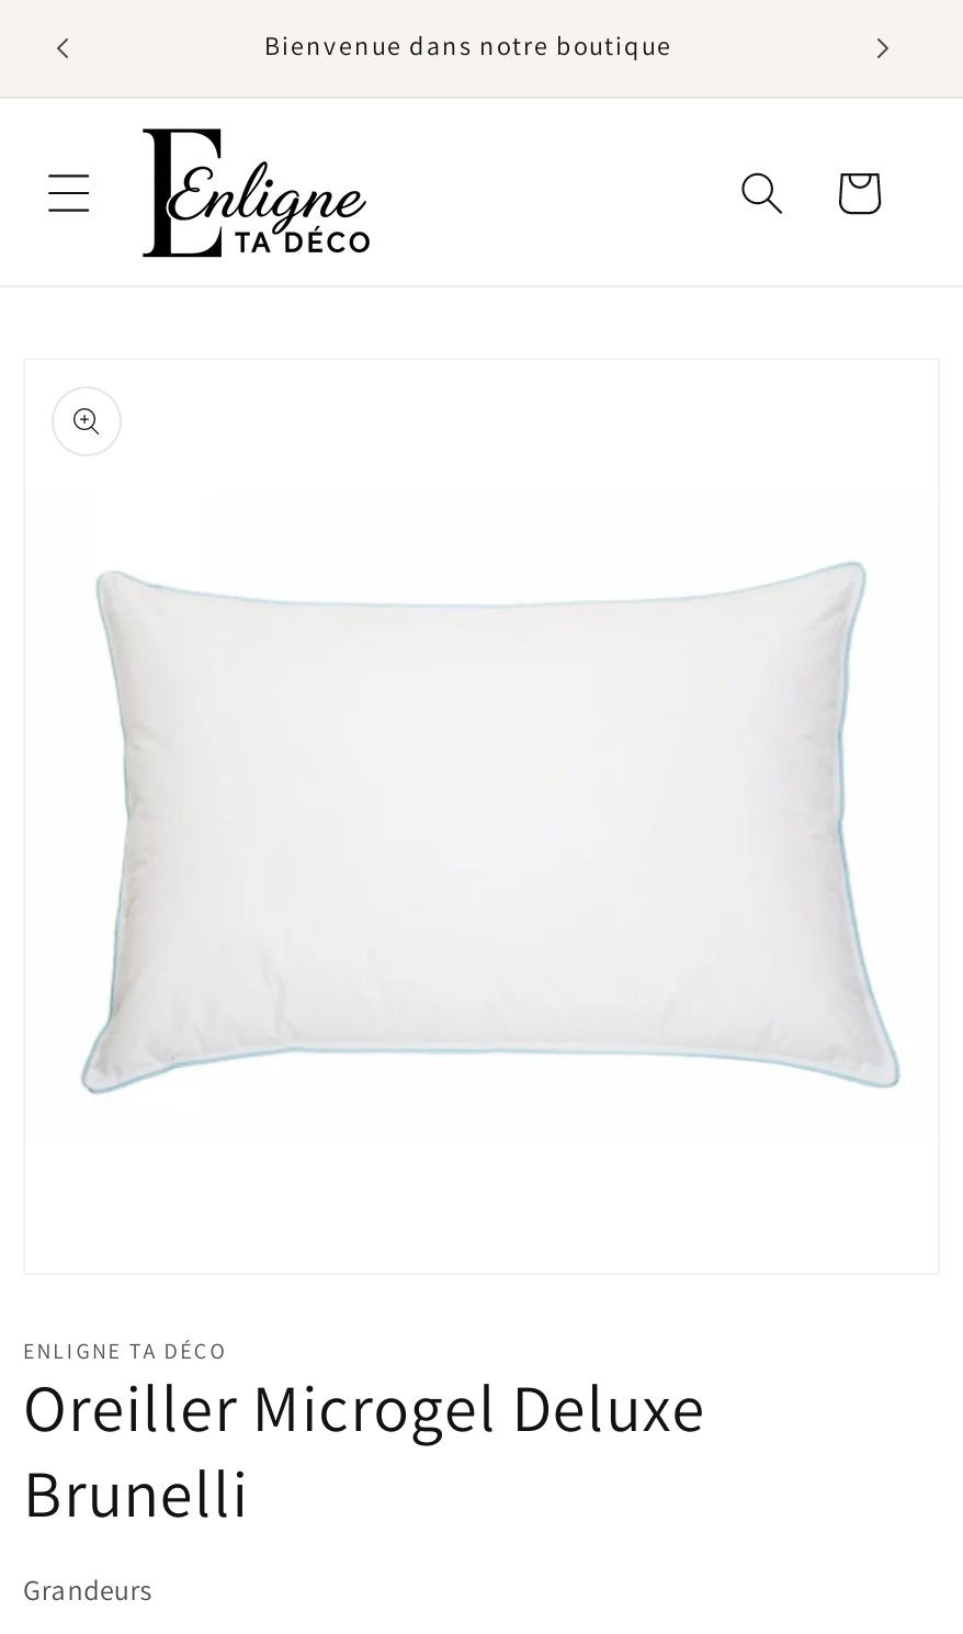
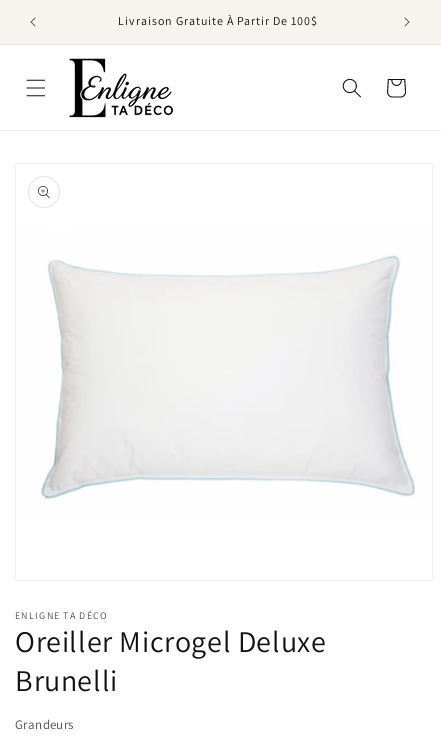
[264,29,672,61] Bienvenue dans notre boutique -> [118,13,318,28] Livraison Gratuite À Partir De 100$

